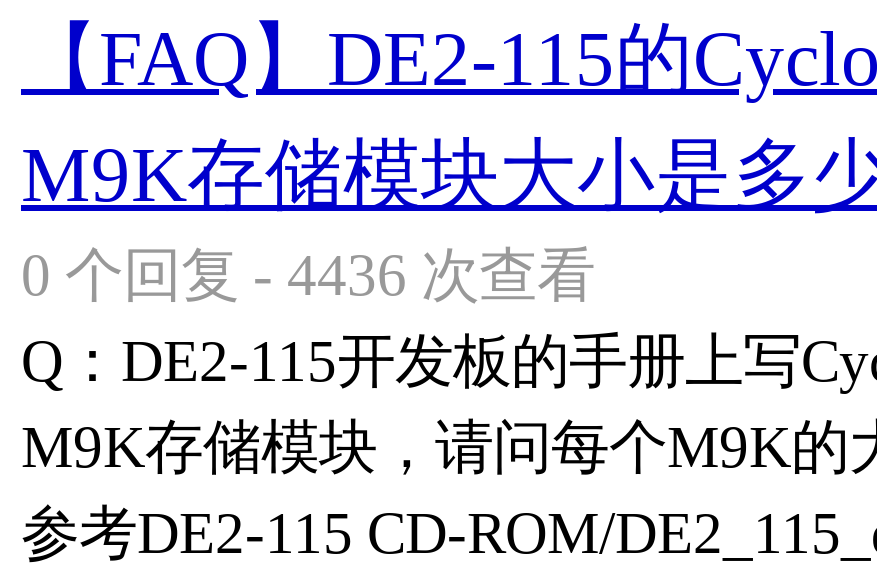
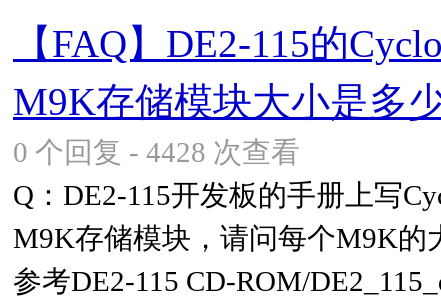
[21,243,595,307] 0 个回复 - 4436 次查看 -> [13,136,300,168] 0 个回复 - 4428 次查看

